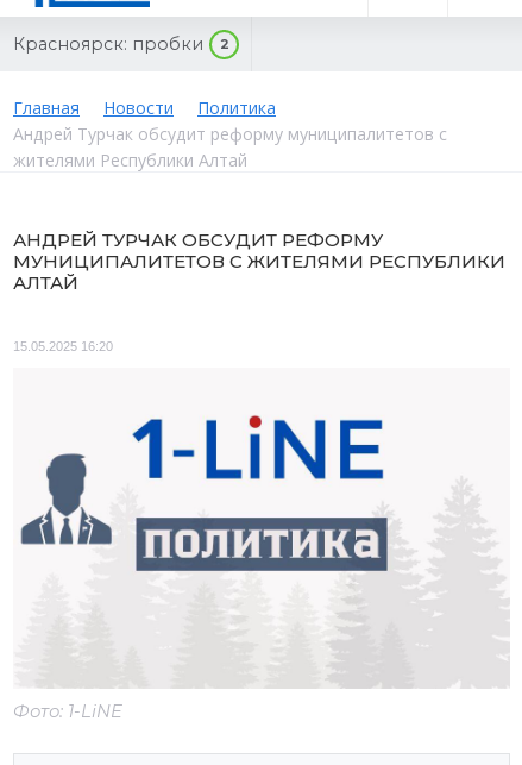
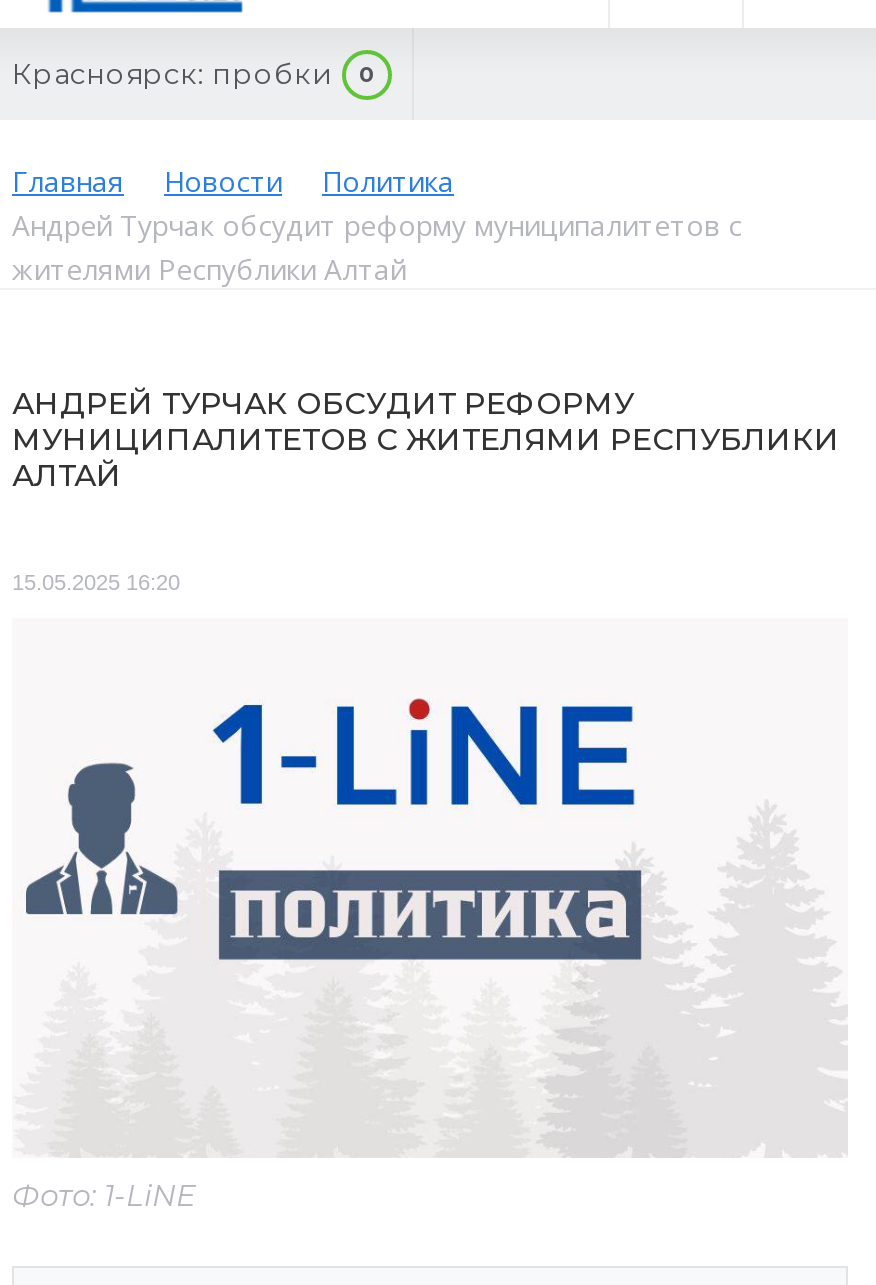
[13,33,229,54] Красноярск: пробки 2 -> [12,55,375,91] Красноярск: пробки 0

